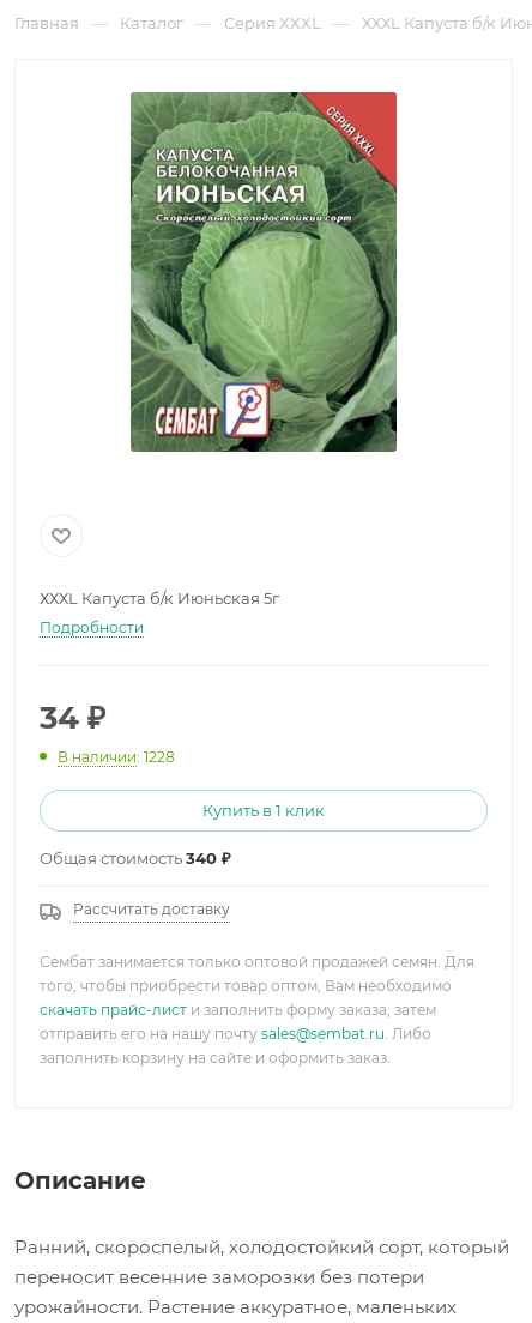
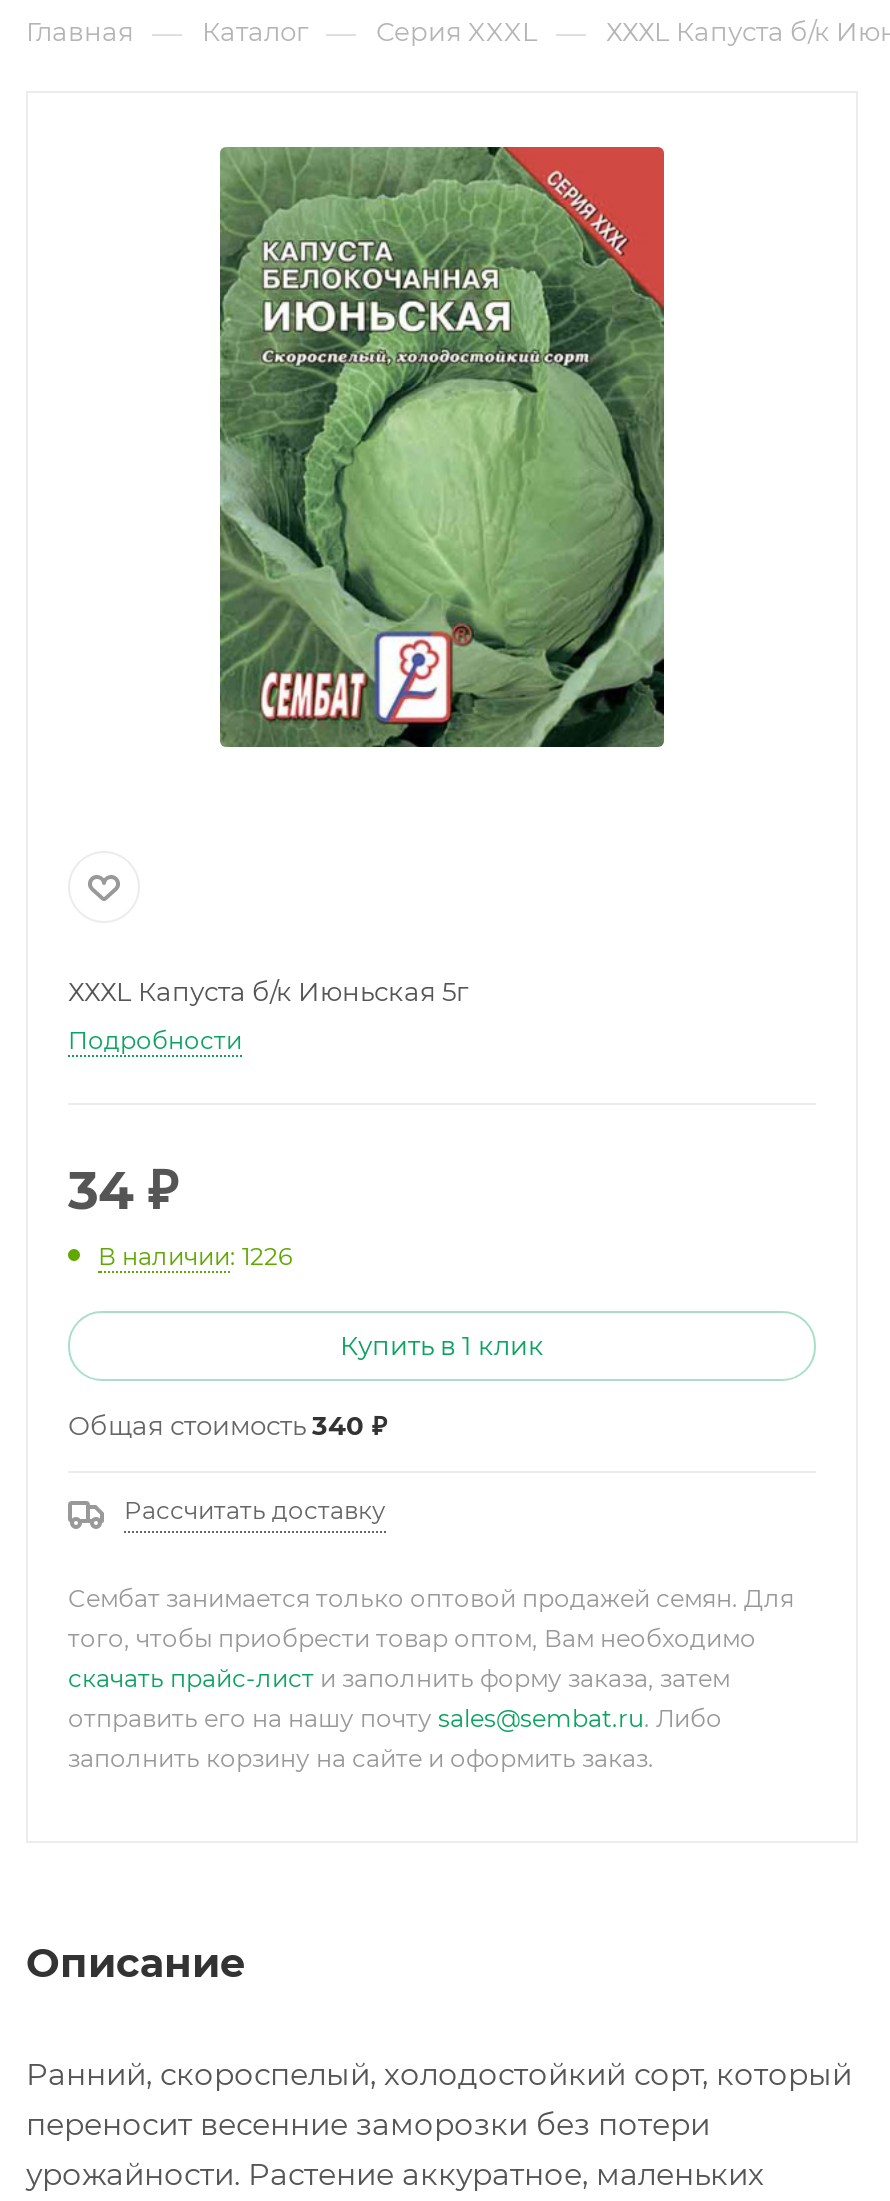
[58,748,175,766] В наличии: 1228 -> [98,1241,292,1271] В наличии: 1226

